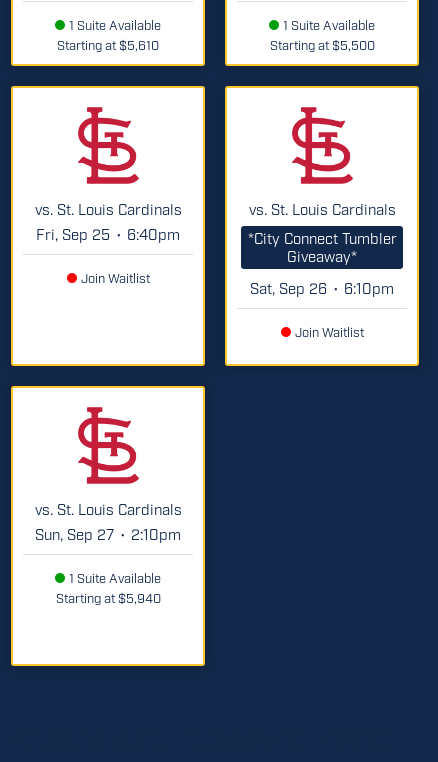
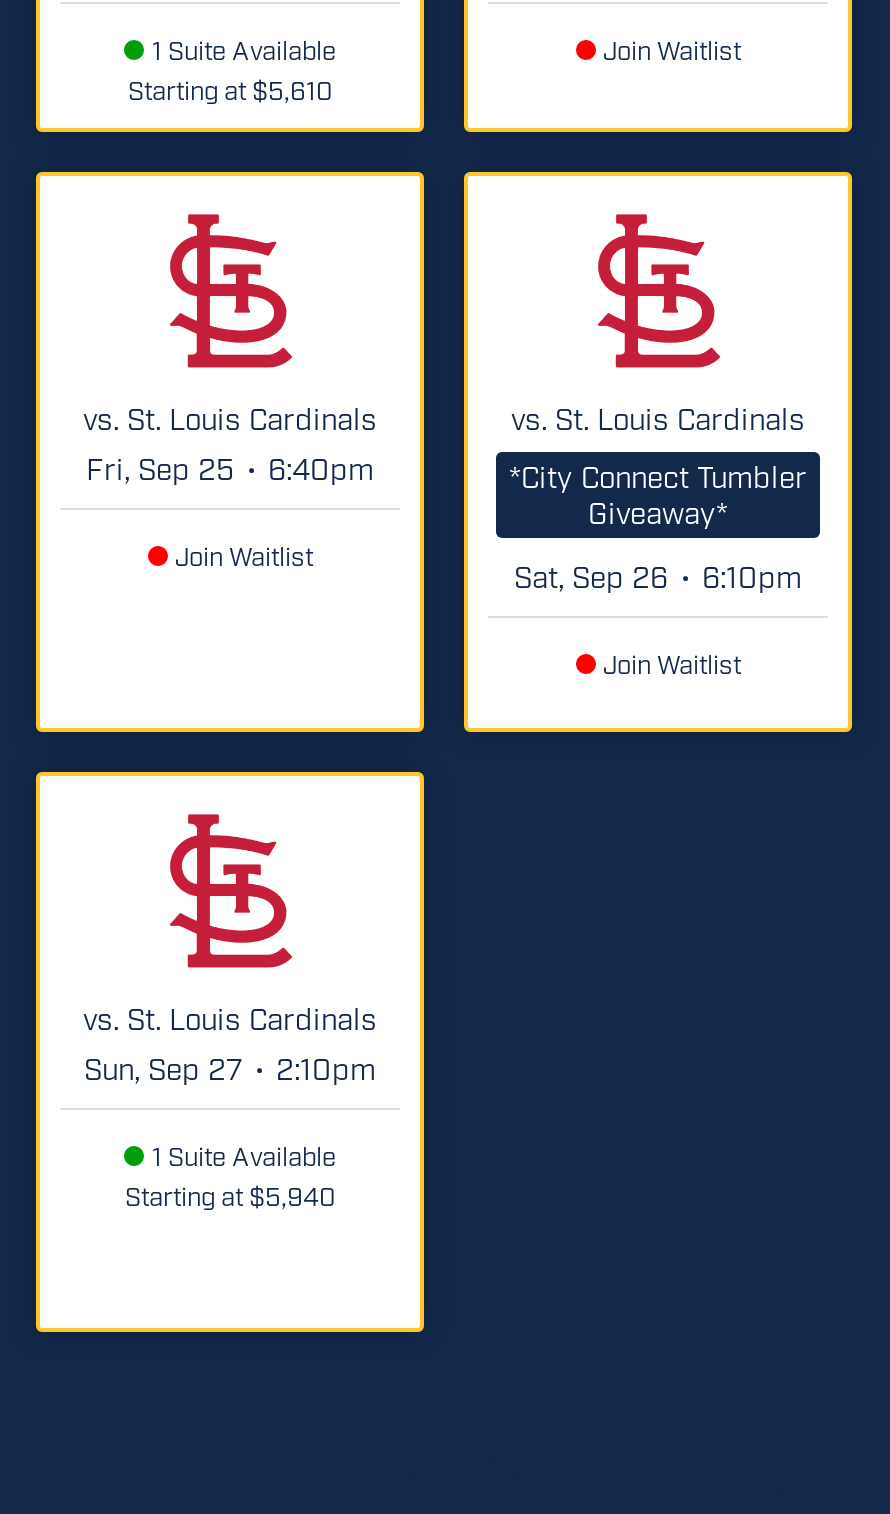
[269,16,375,52] 1 Suite Available | Starting at $5,500 -> [603,32,741,64] Join Waitlist

